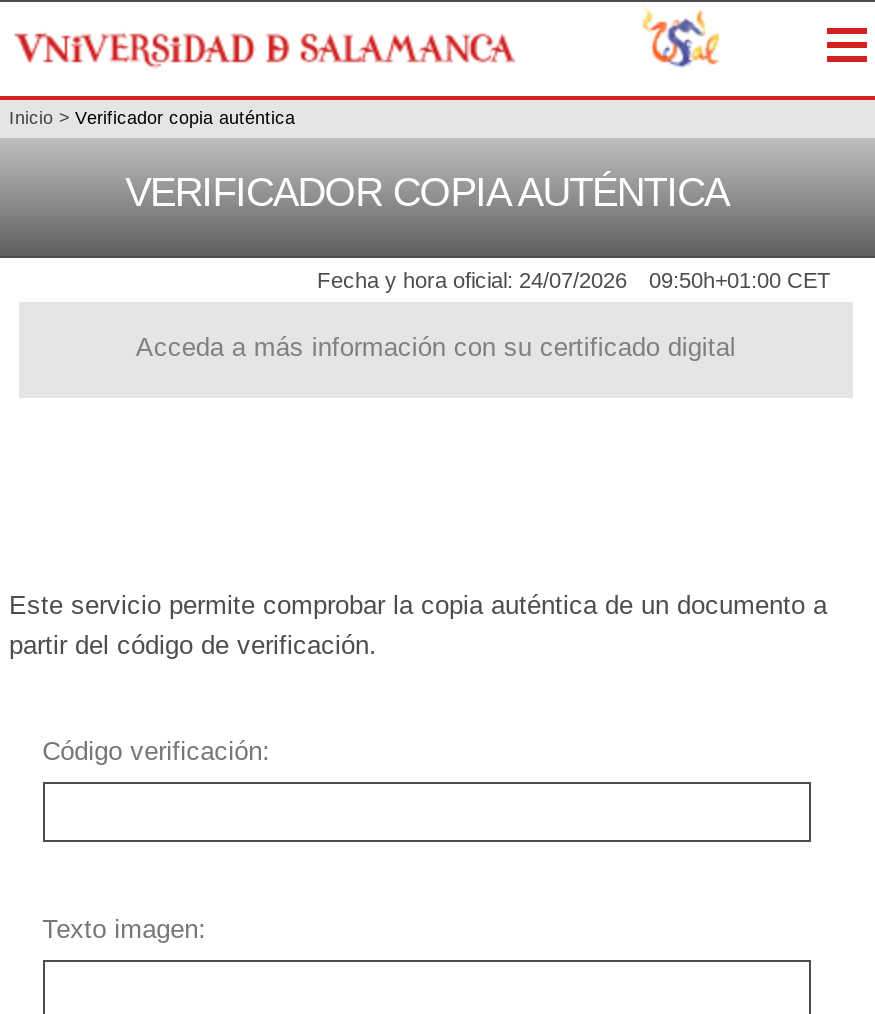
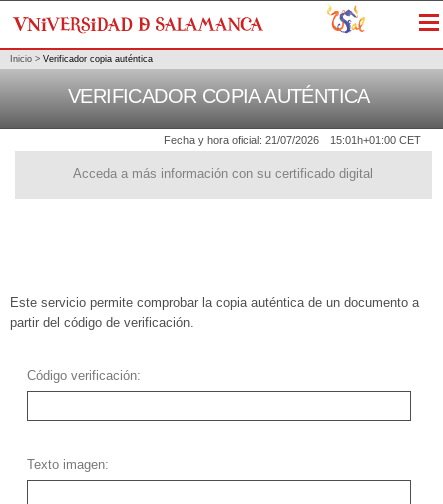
[317,269,627,293] Fecha y hora oficial: 24/07/2026 -> [164,134,319,146] Fecha y hora oficial: 21/07/2026
[649,269,831,293] 09:50h+01:00 CET -> [330,134,421,146] 15:01h+01:00 CET

